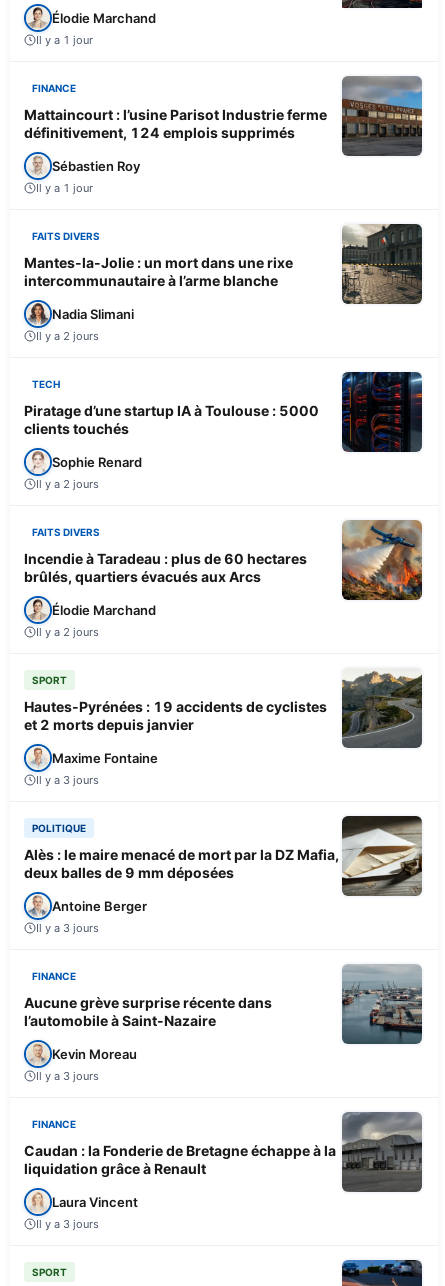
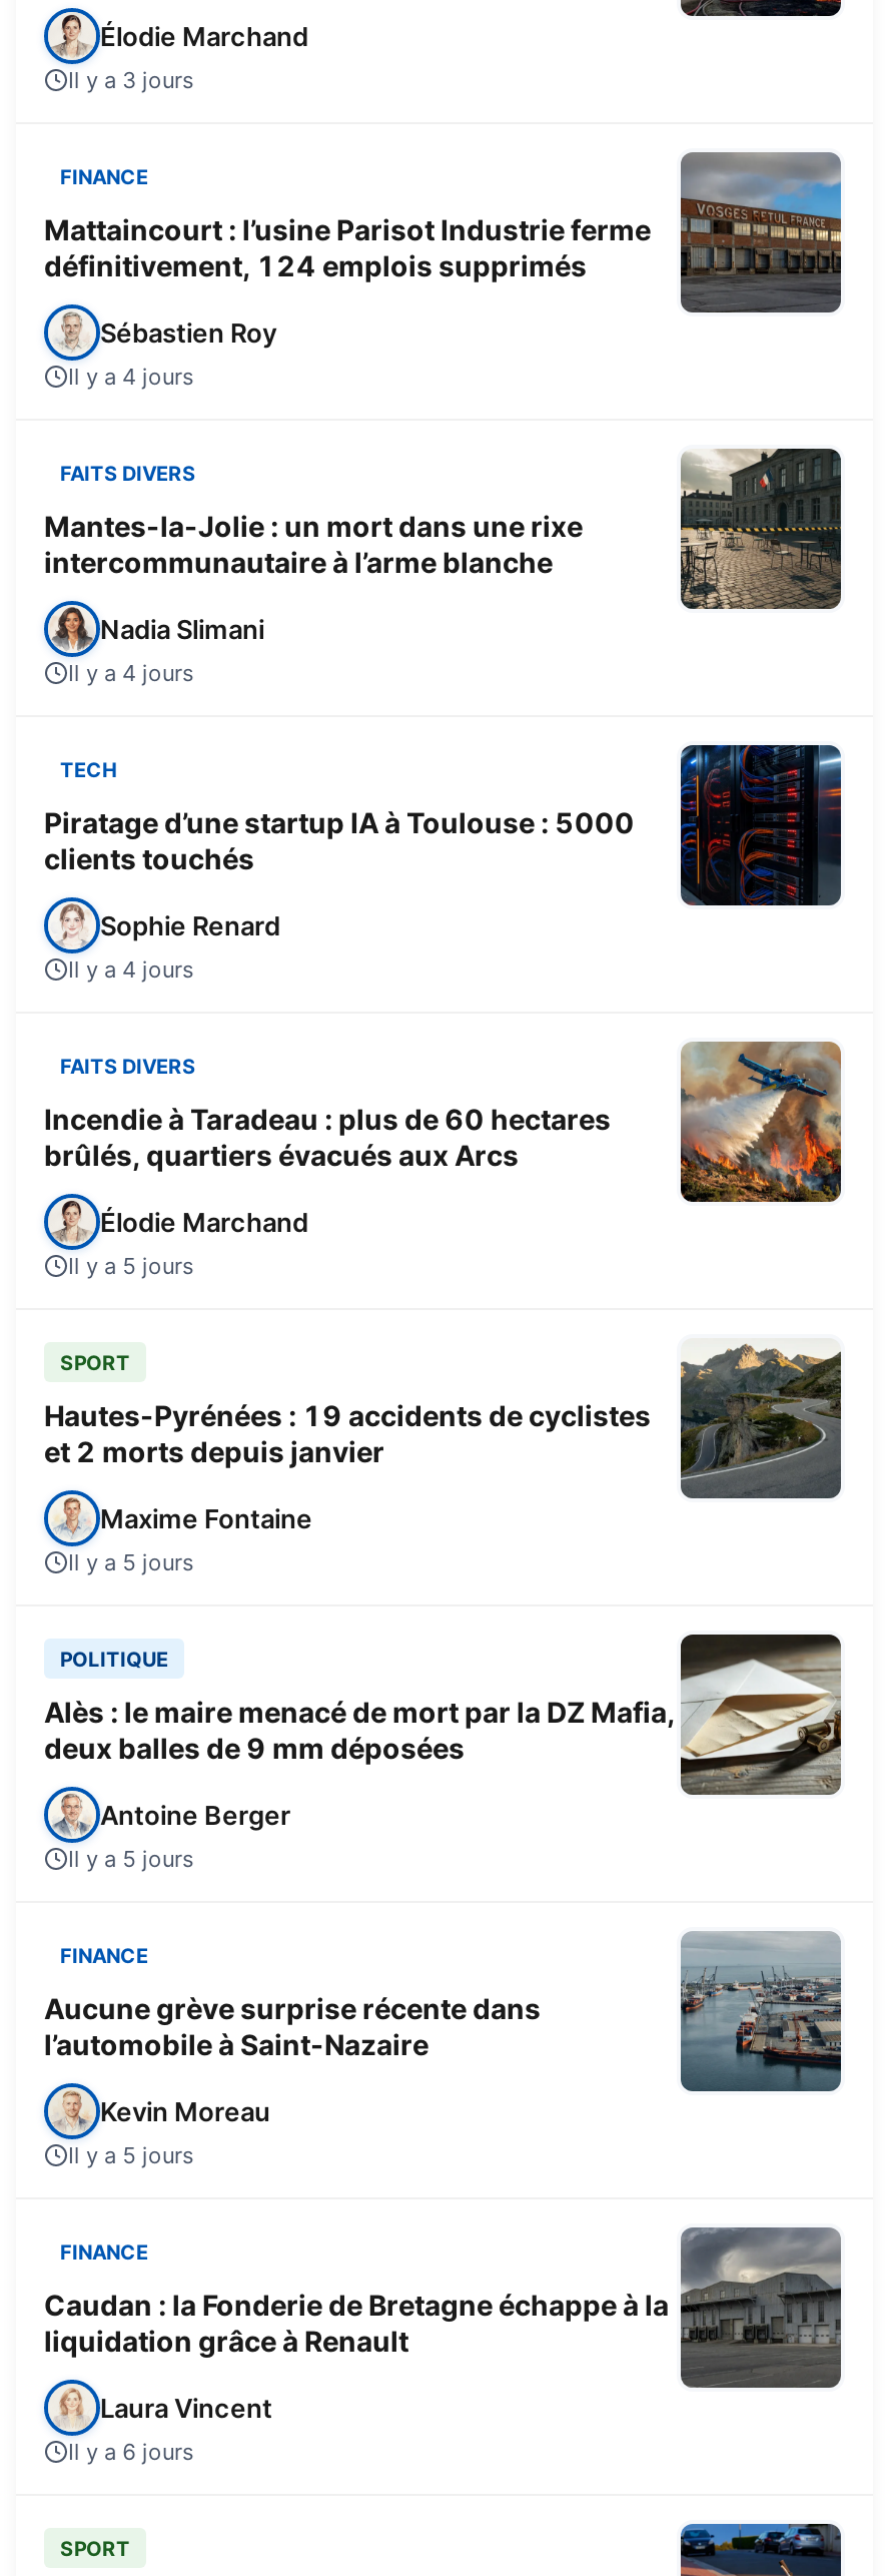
[36,33,93,47] Il y a 1 jour -> [68,65,194,93] Il y a 3 jours
[36,181,93,195] Il y a 1 jour -> [68,362,194,390] Il y a 4 jours
[36,329,99,343] Il y a 2 jours -> [68,658,194,686] Il y a 4 jours
[36,477,99,491] Il y a 2 jours -> [68,955,194,983] Il y a 4 jours
[36,625,99,639] Il y a 2 jours -> [68,1251,194,1279] Il y a 5 jours
[36,773,99,787] Il y a 3 jours -> [68,1548,194,1576] Il y a 5 jours
[36,921,99,935] Il y a 3 jours -> [68,1844,194,1872] Il y a 5 jours
[36,1069,99,1083] Il y a 3 jours -> [68,2141,194,2169] Il y a 5 jours
[36,1217,99,1231] Il y a 3 jours -> [68,2437,194,2465] Il y a 6 jours

